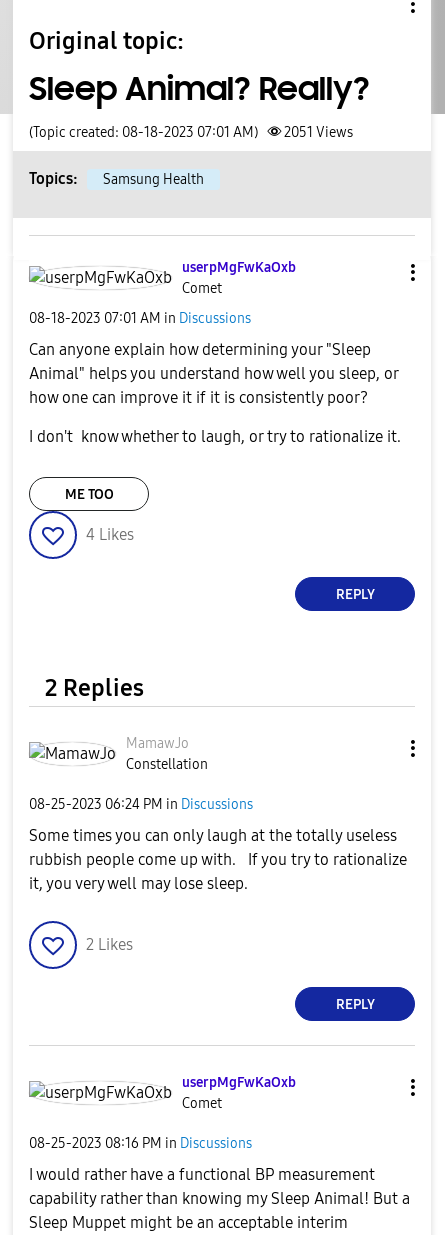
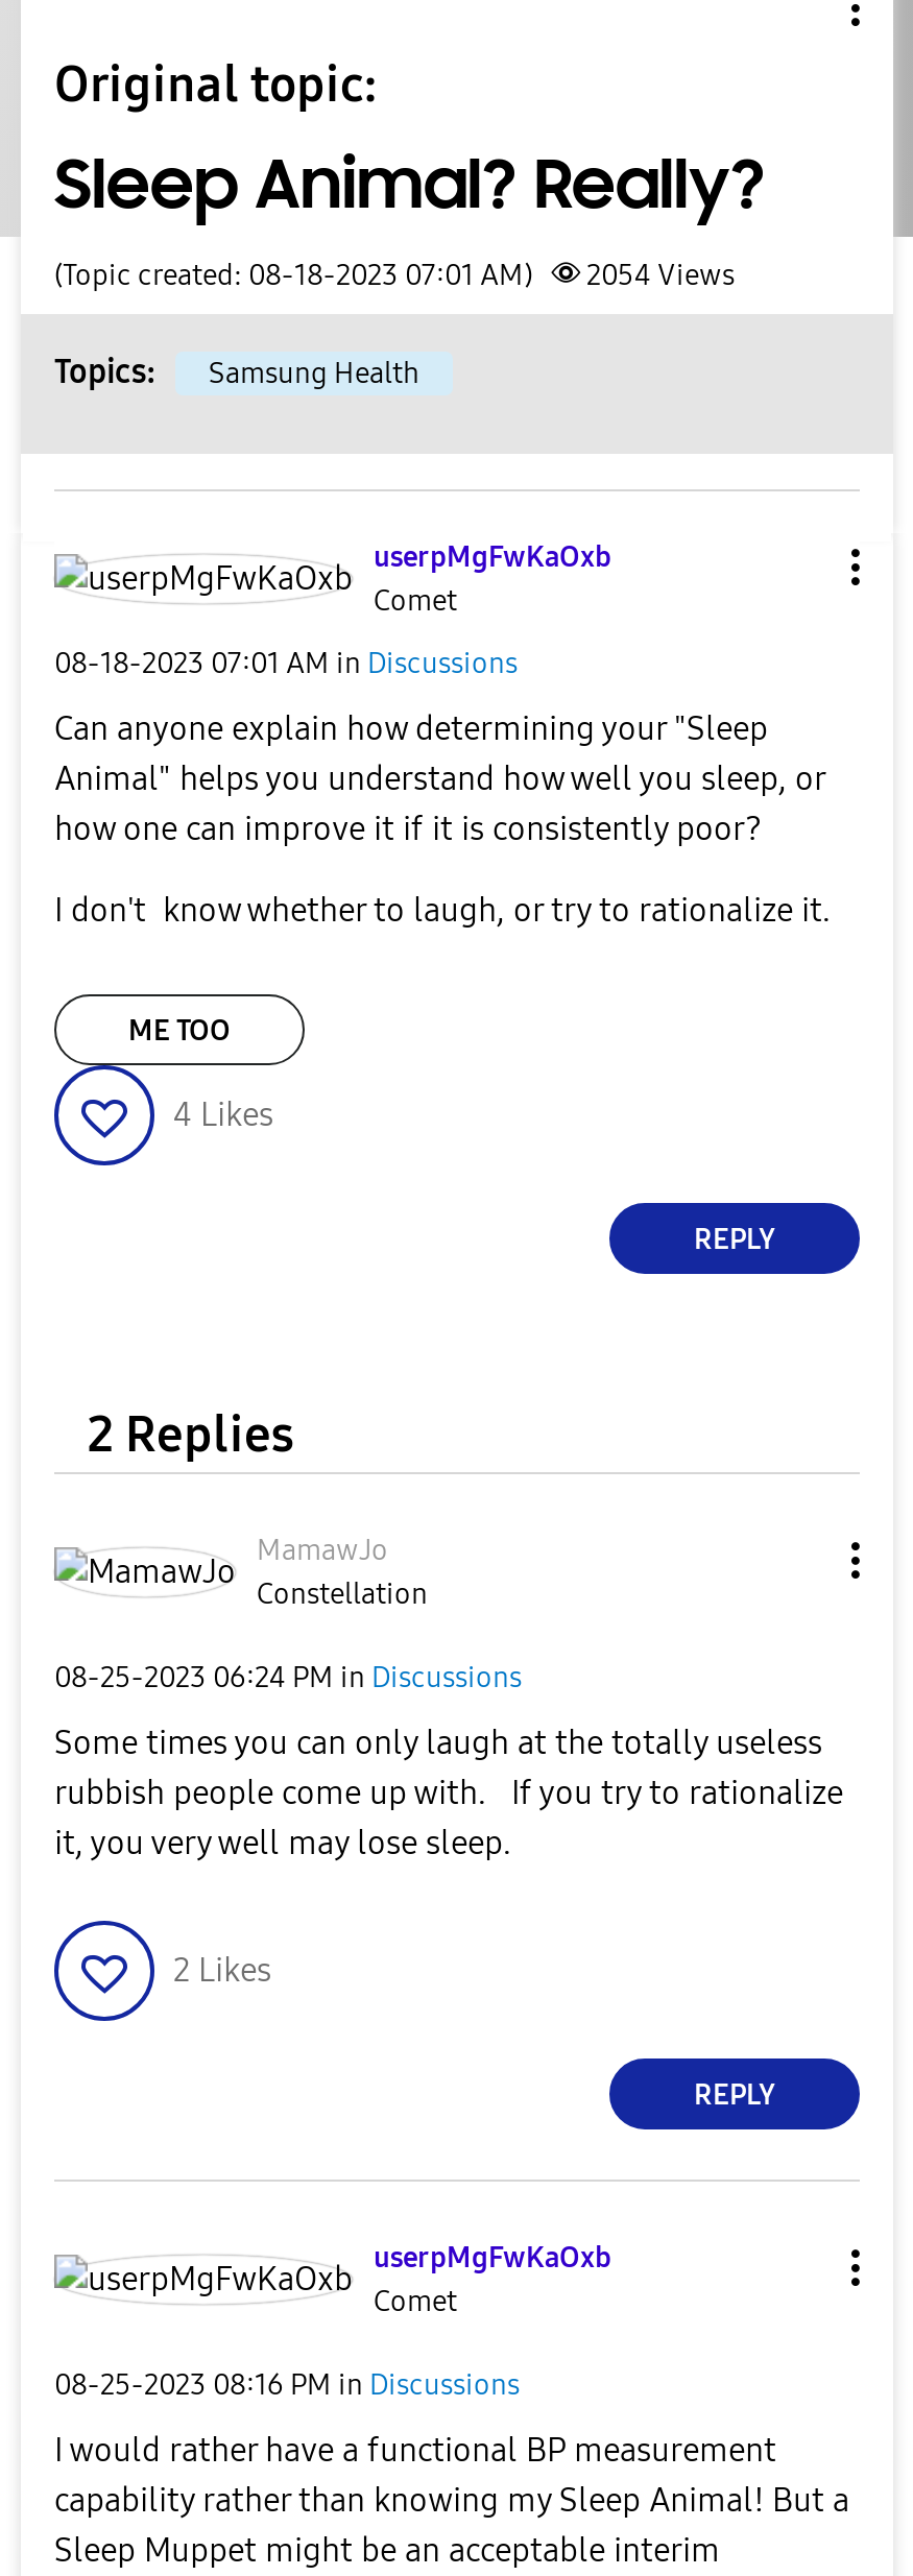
[29,124,353,141] (Topic created: 08-18-2023 07:01 AM) 2051 Views -> [54,258,735,293] (Topic created: 08-18-2023 07:01 AM) 2054 Views

